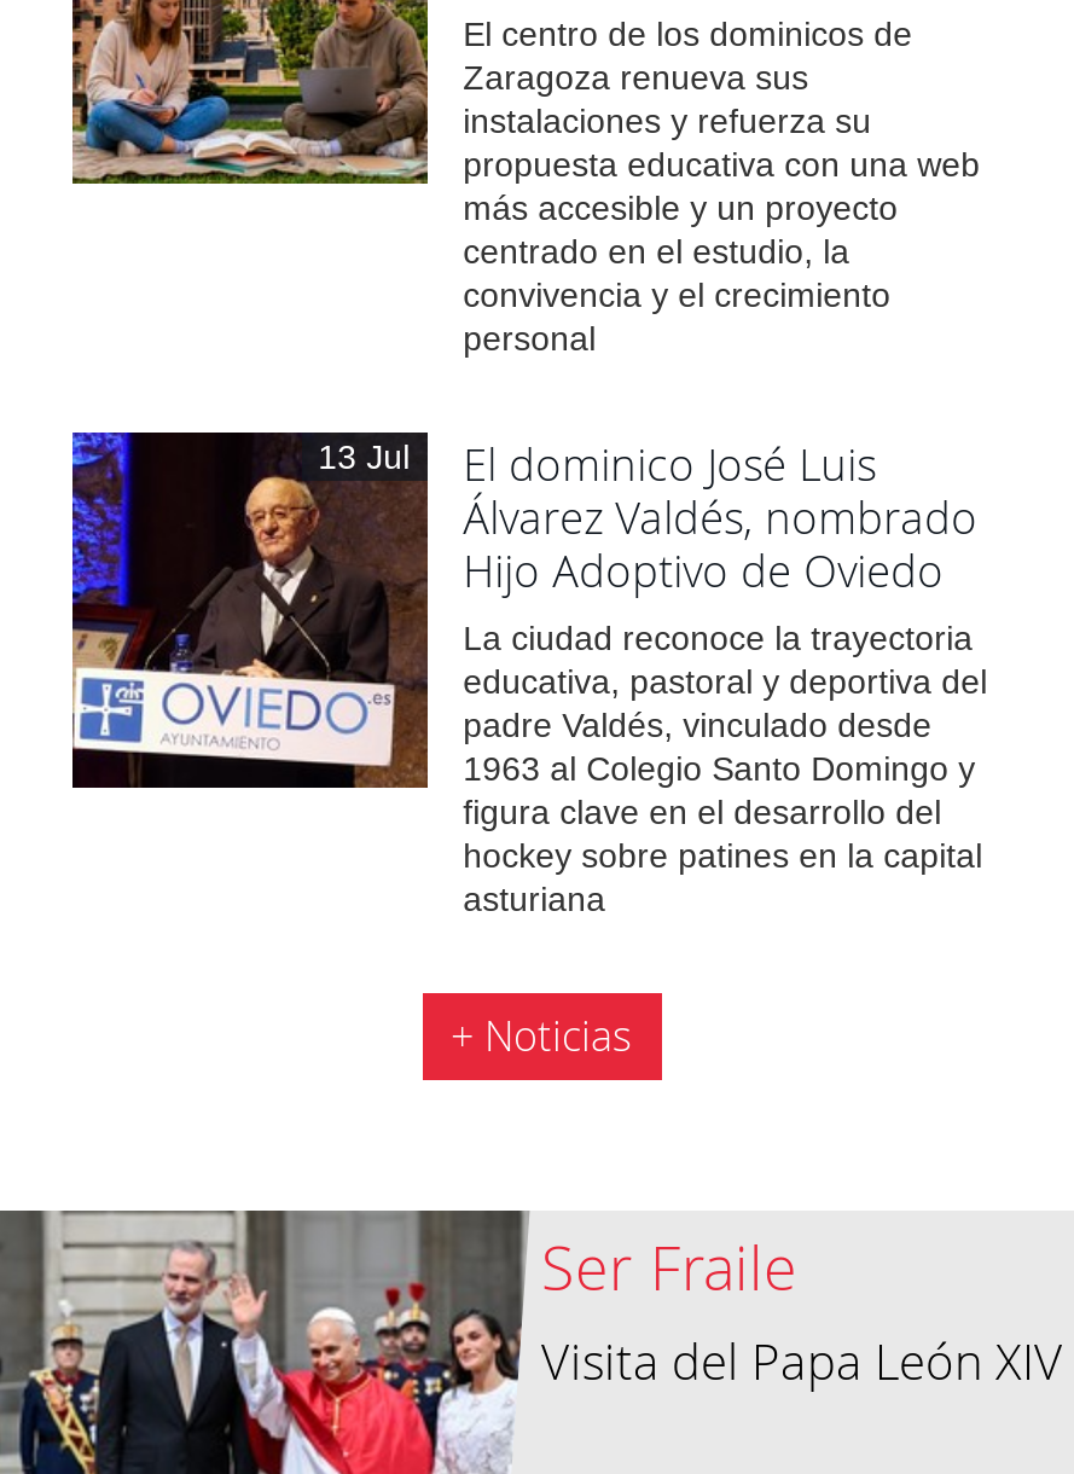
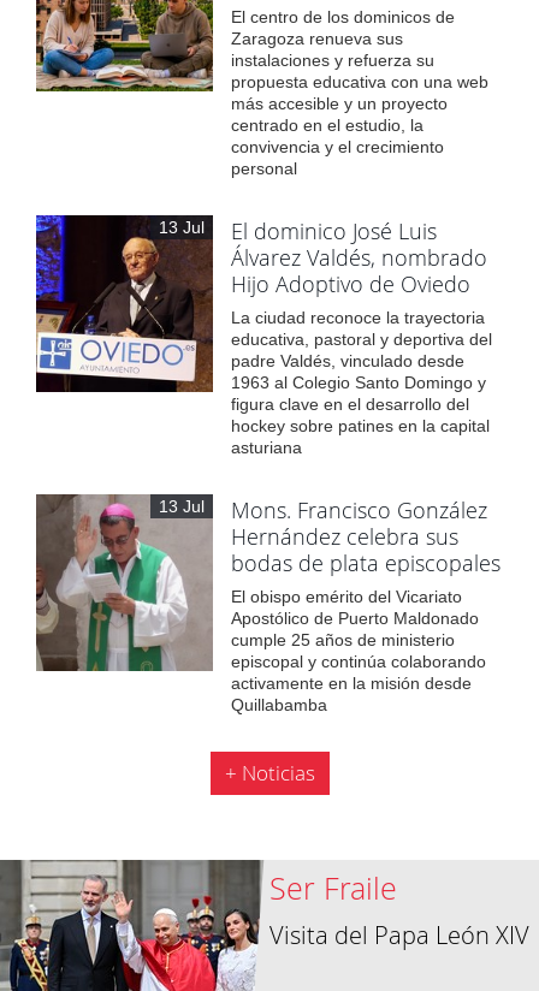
none -> [35,493,500,715] [image] | 13 Jul | Mons. Francisco González | Hernández celebra sus | bodas de plata episcopales | El obispo emérito del Vicariato | Apostólico de Puerto Maldonado | cumple 25 años de ministerio | episcopal y continúa colaborando | activamente en la misión desde | Quillabamba

